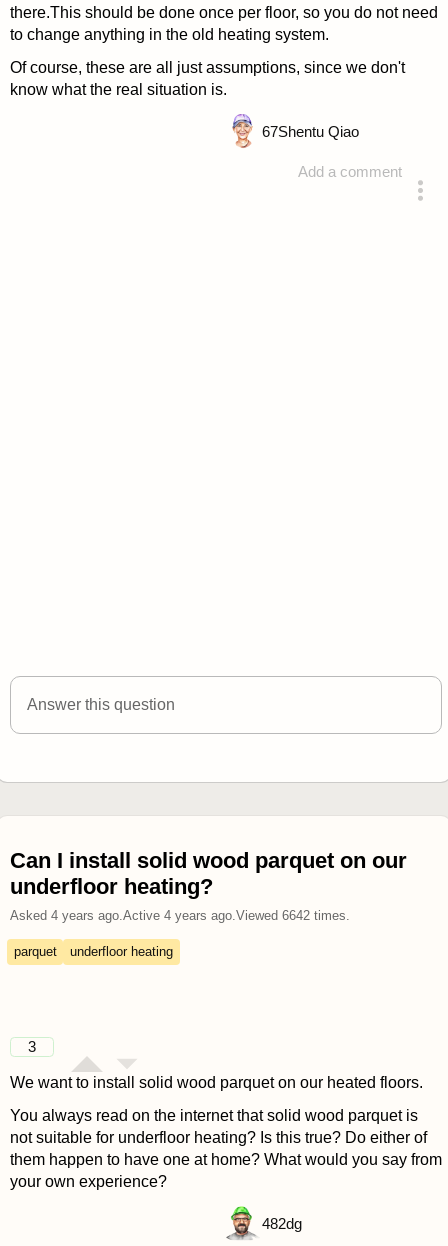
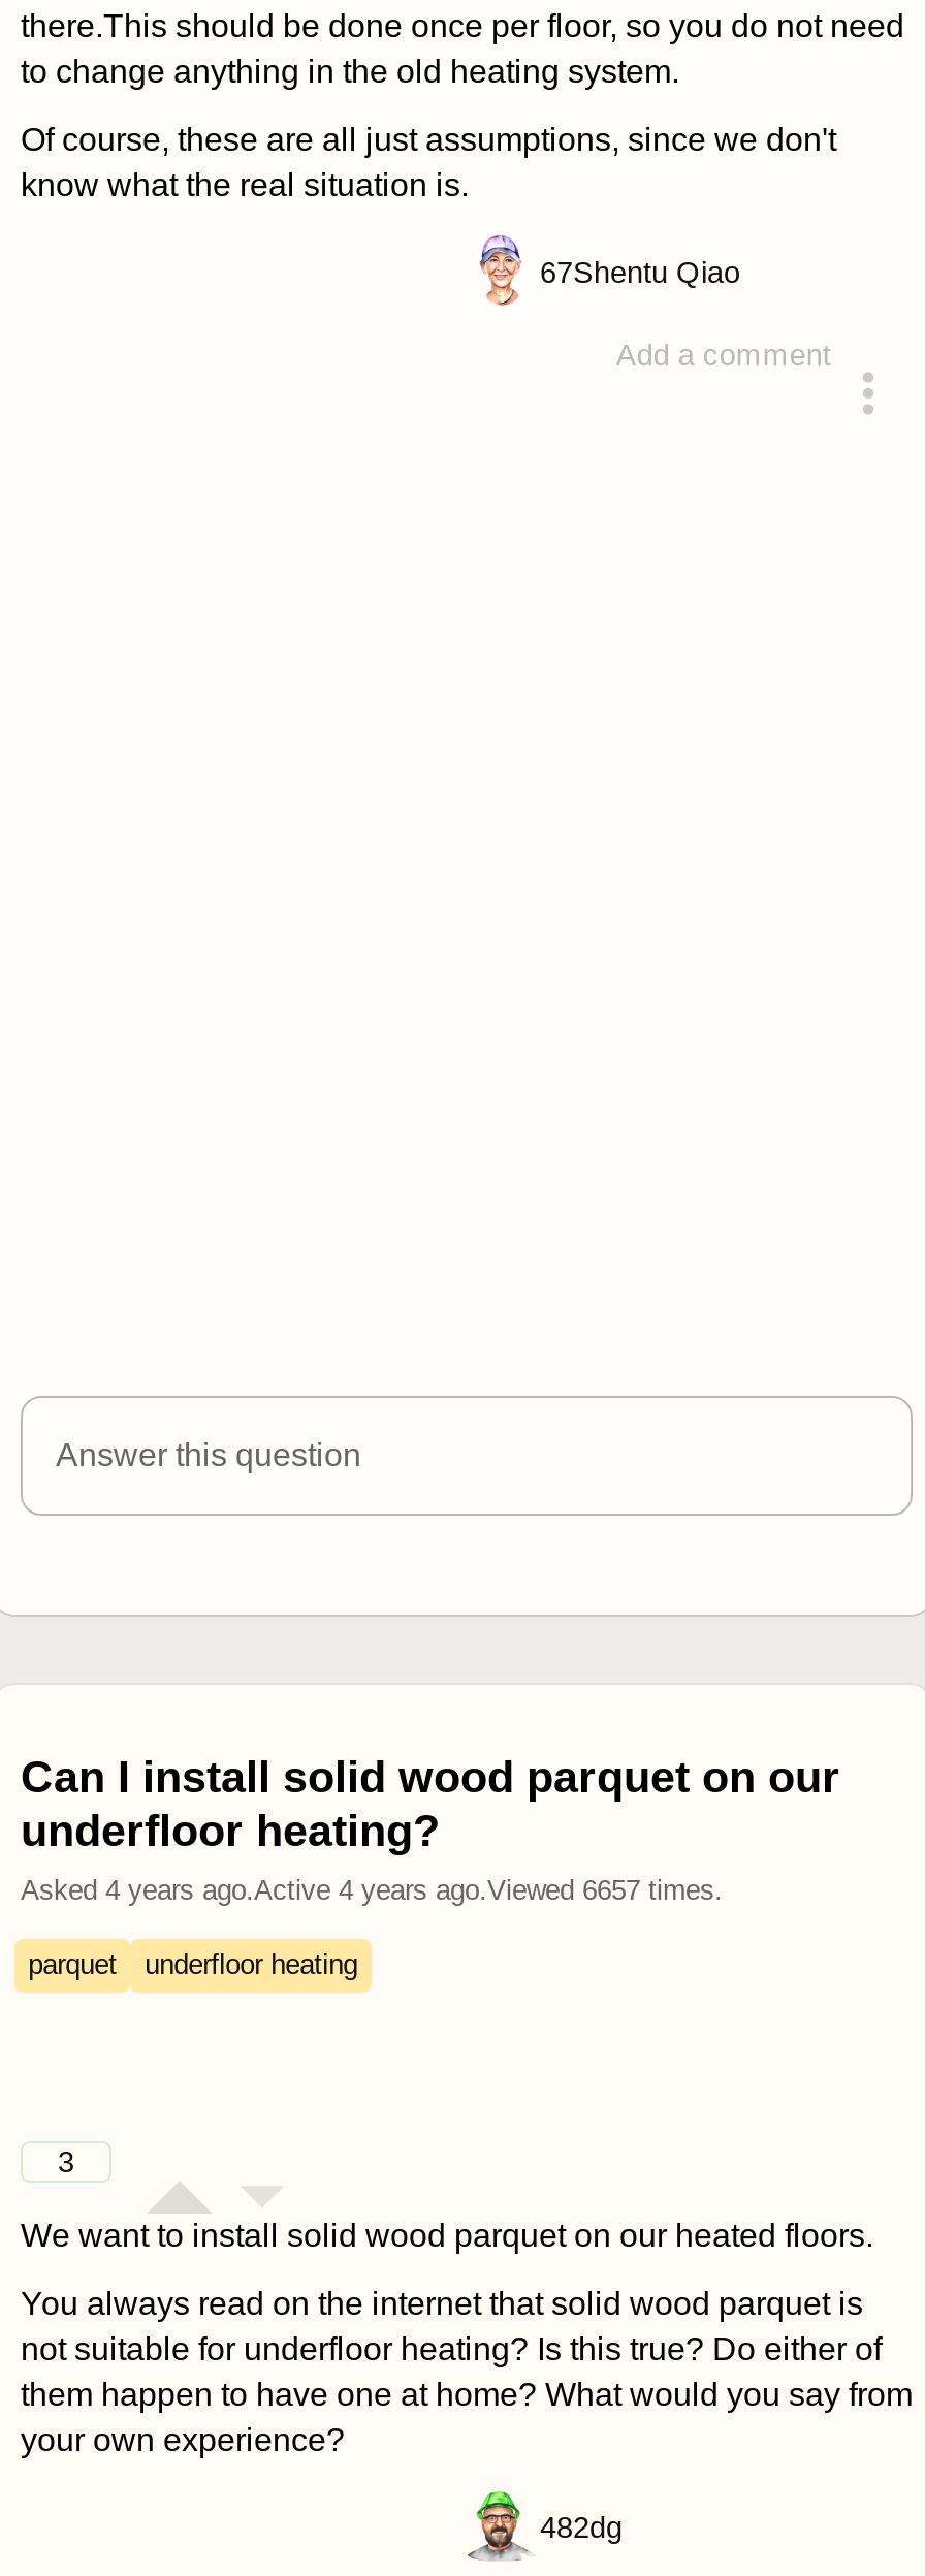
[10,908,350,923] Asked 4 years ago.Active 4 years ago.Viewed 6642 times. -> [21,1875,723,1906] Asked 4 years ago.Active 4 years ago.Viewed 6657 times.

